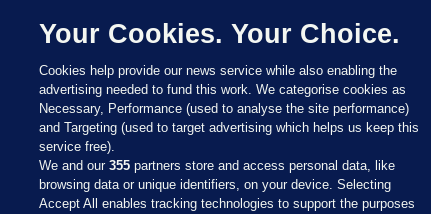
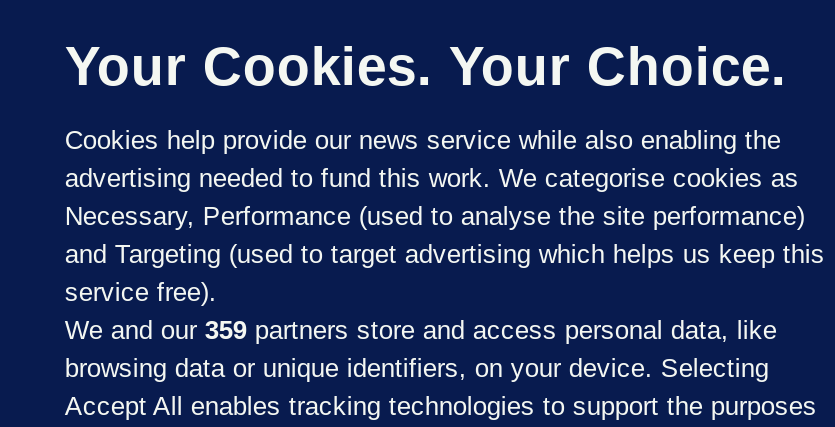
[39,158,395,173] We and our 355 partners store and access personal data, like -> [65,315,777,345] We and our 359 partners store and access personal data, like

